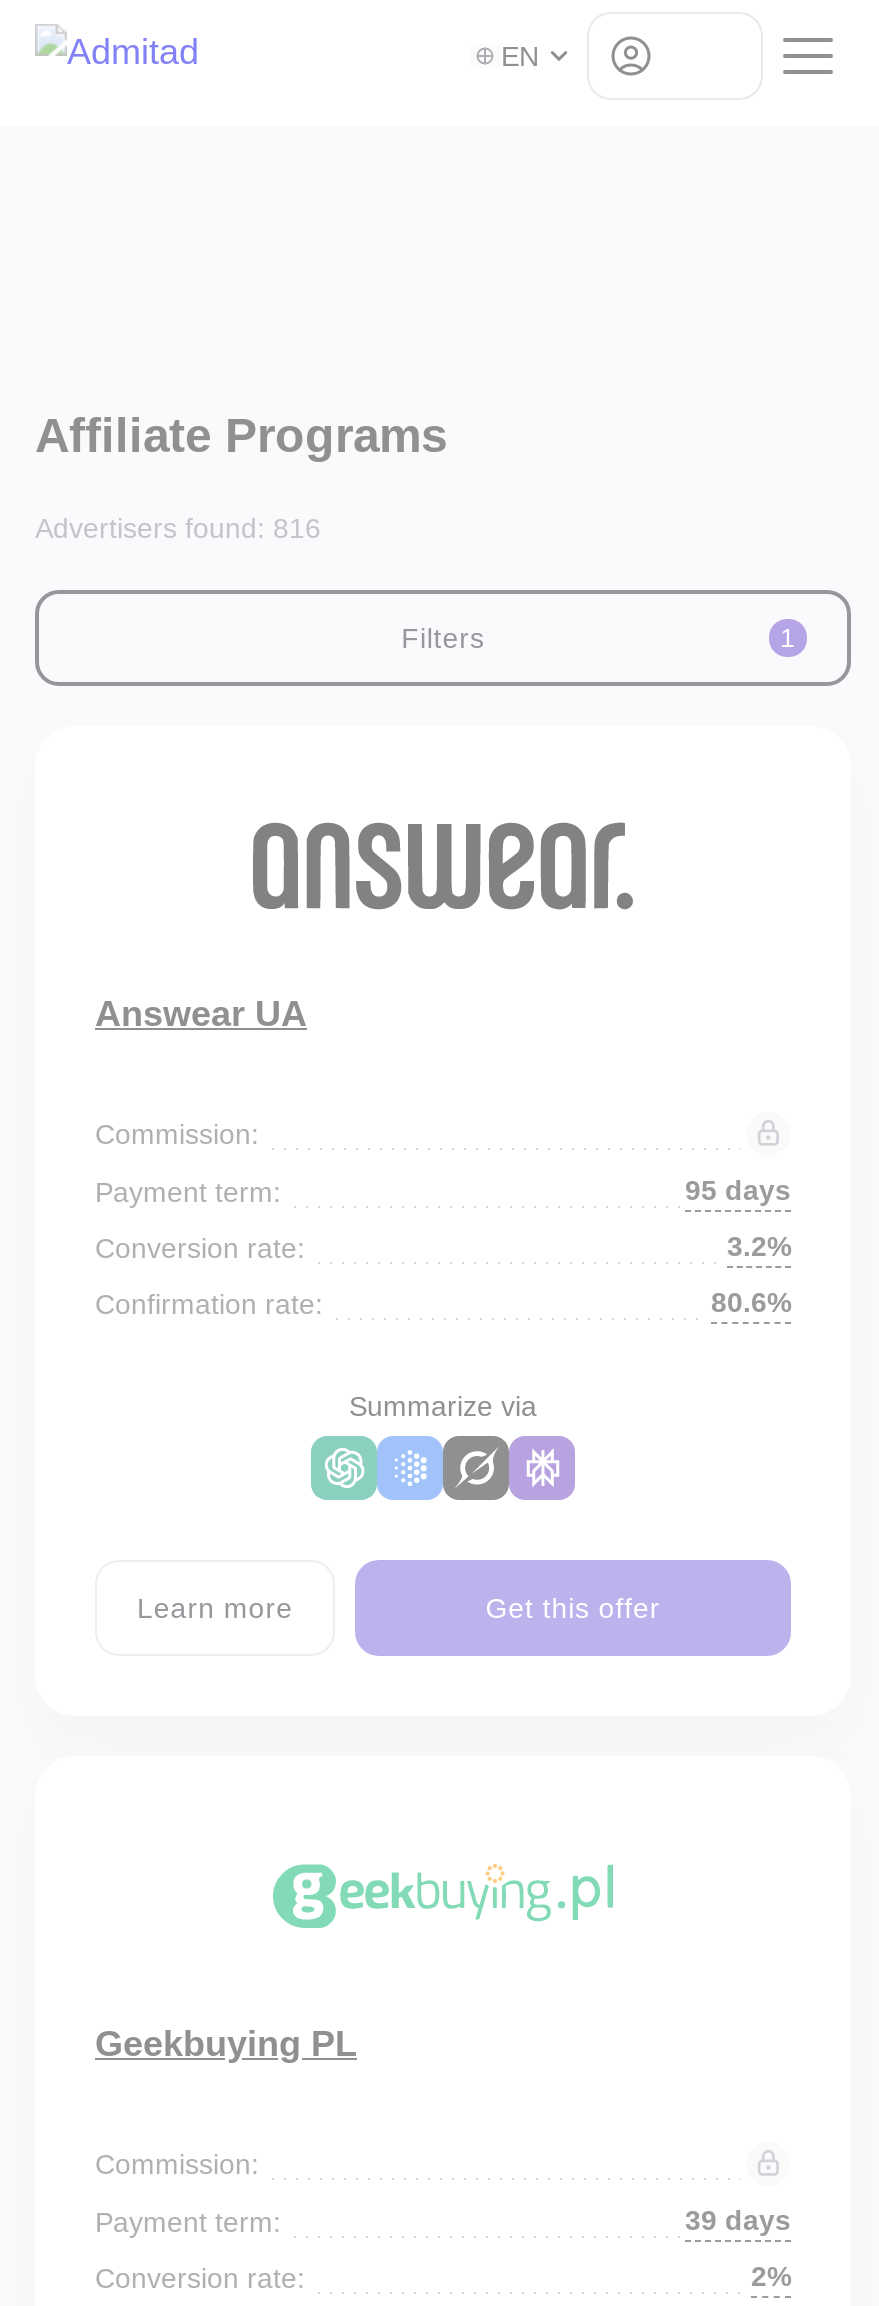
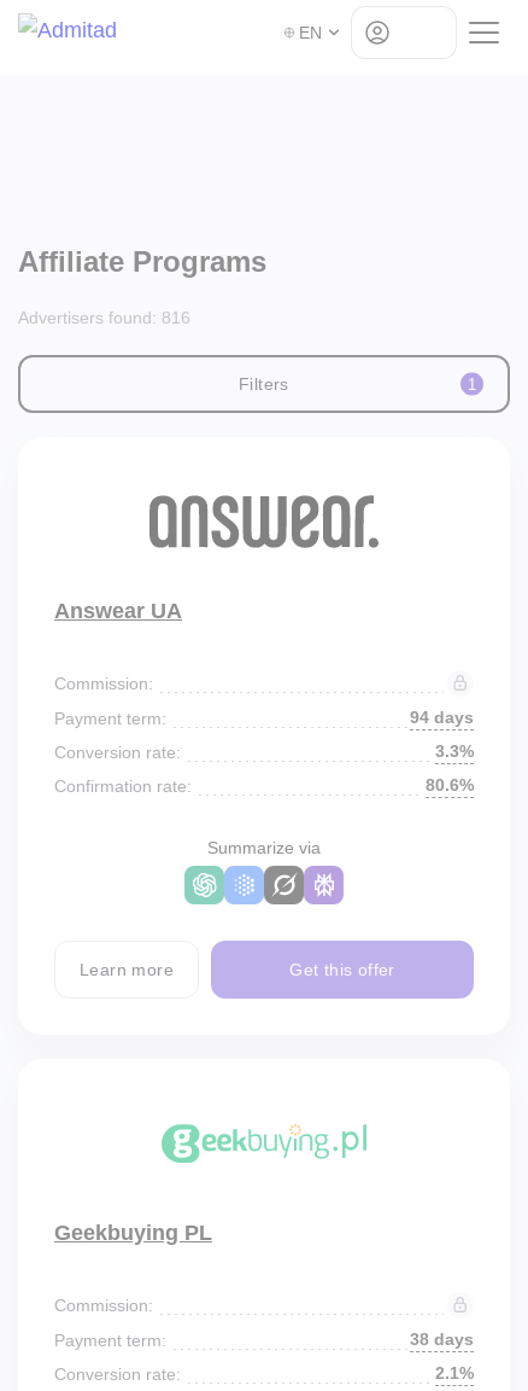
[685,1174,791,1206] 95 days -> [410,708,474,727] 94 days
[727,1230,791,1262] 3.2% -> [435,741,474,761] 3.3%
[685,2204,791,2236] 39 days -> [410,1329,474,1349] 38 days
[751,2260,791,2292] 2% -> [435,1363,474,1383] 2.1%

